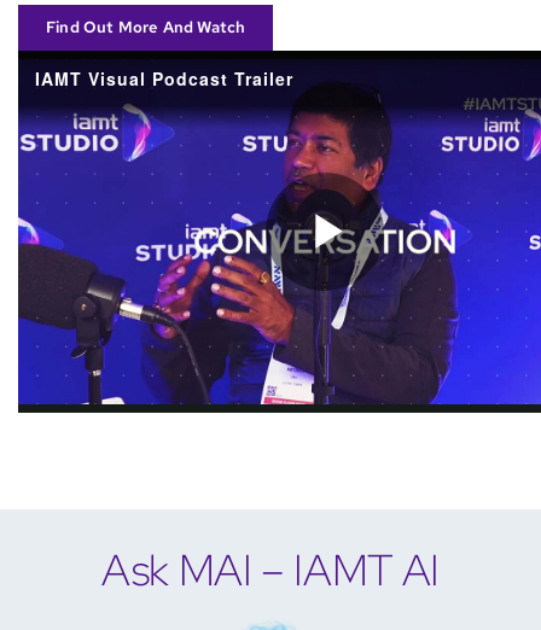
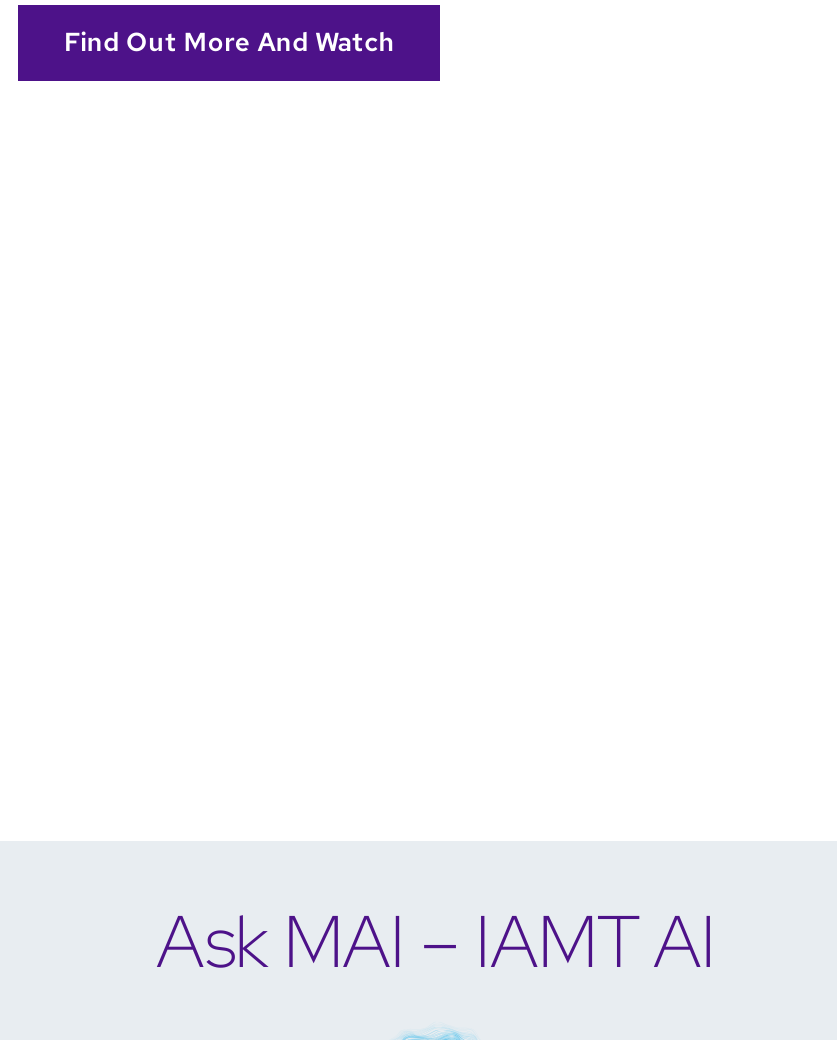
[17,49,537,414] [image] -> none

